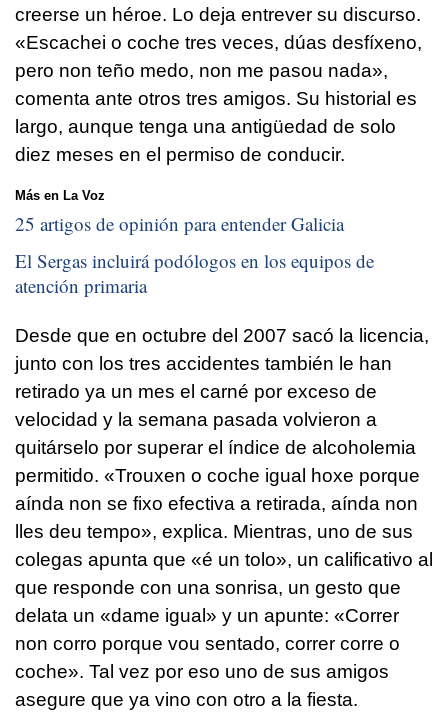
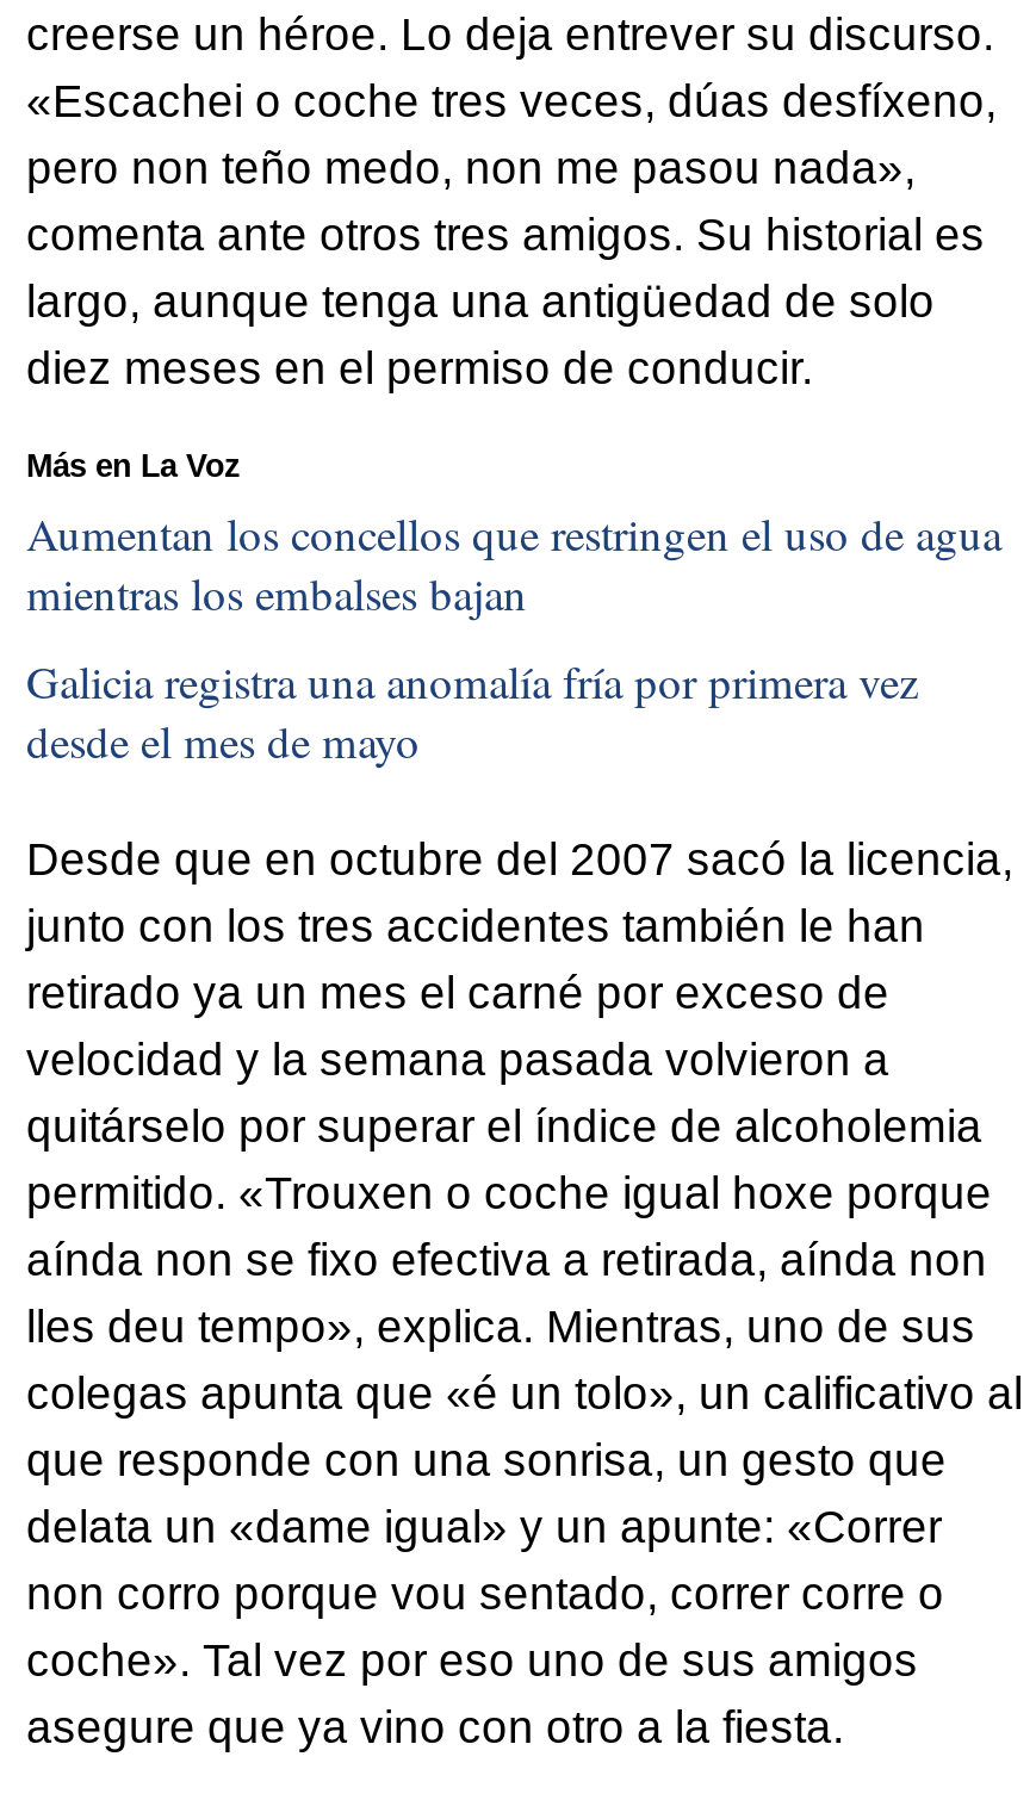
[15,211,344,236] 25 artigos de opinión para entender Galicia -> [26,502,1001,622] Aumentan los concellos que restringen el uso de agua | mientras los embalses bajan
[15,248,374,298] El Sergas incluirá podólogos en los equipos de | atención primaria -> [26,651,918,771] Galicia registra una anomalía fría por primera vez | desde el mes de mayo

